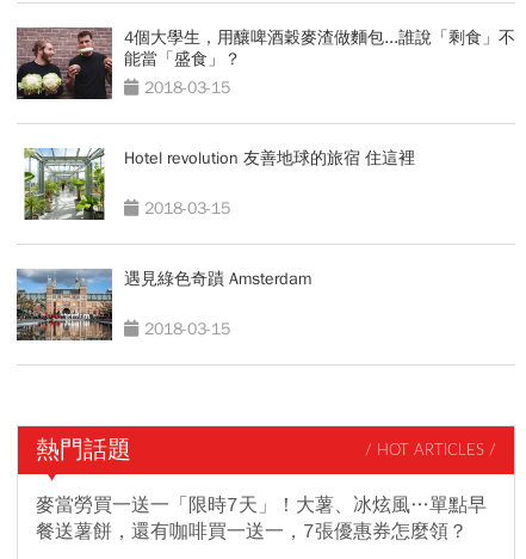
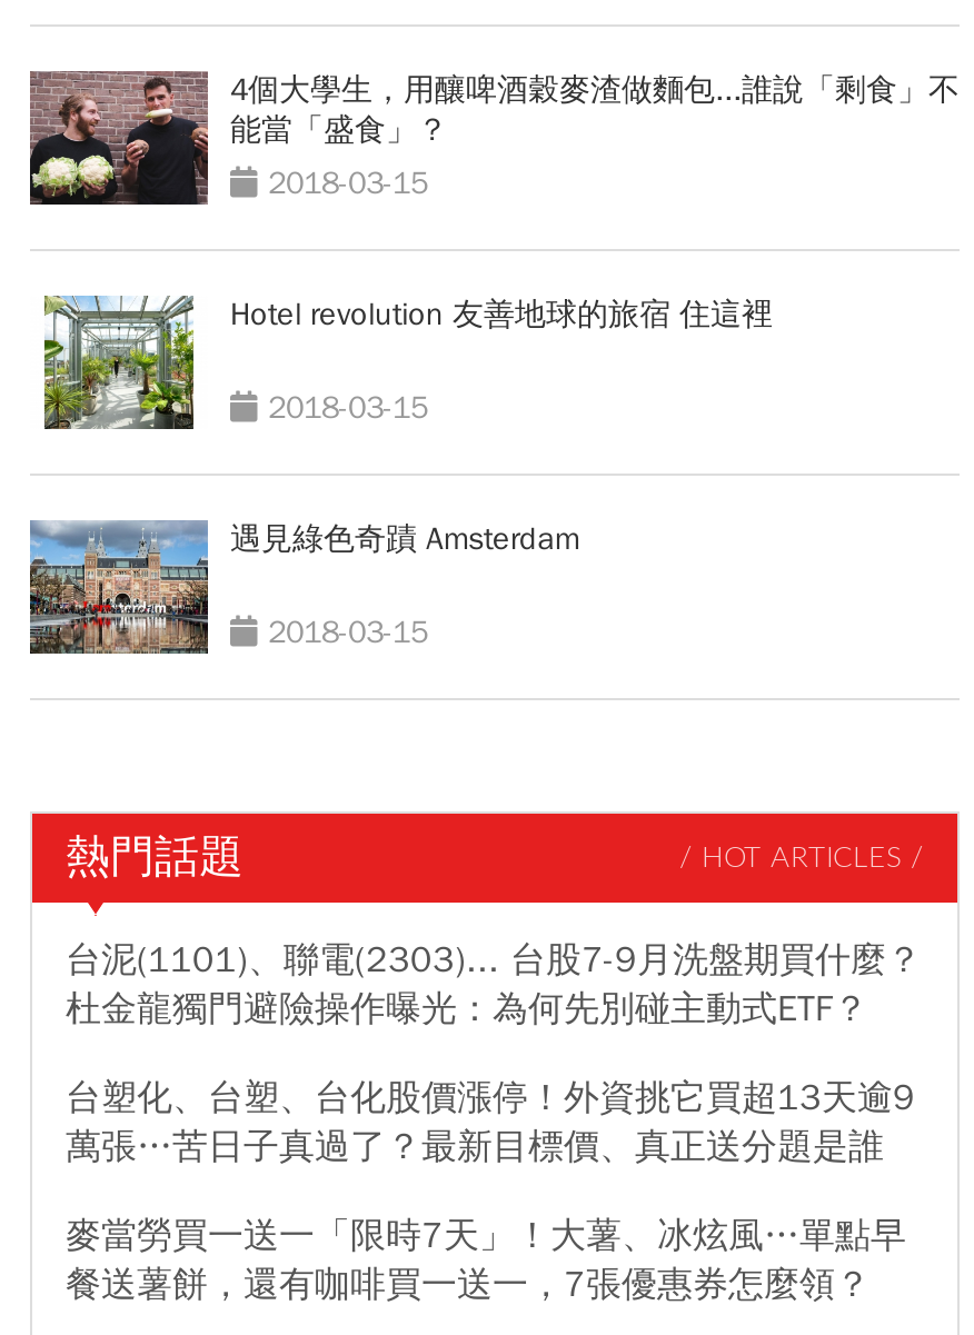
none -> [66,938,922,1169] 台泥(1101)、聯電(2303)... 台股7-9月洗盤期買什麼？ | 杜金龍獨門避險操作曝光：為何先別碰主動式ETF？ | 台塑化、台塑、台化股價漲停！外資挑它買超13天逾9 | 萬張…苦日子真過了？最新目標價、真正送分題是誰

